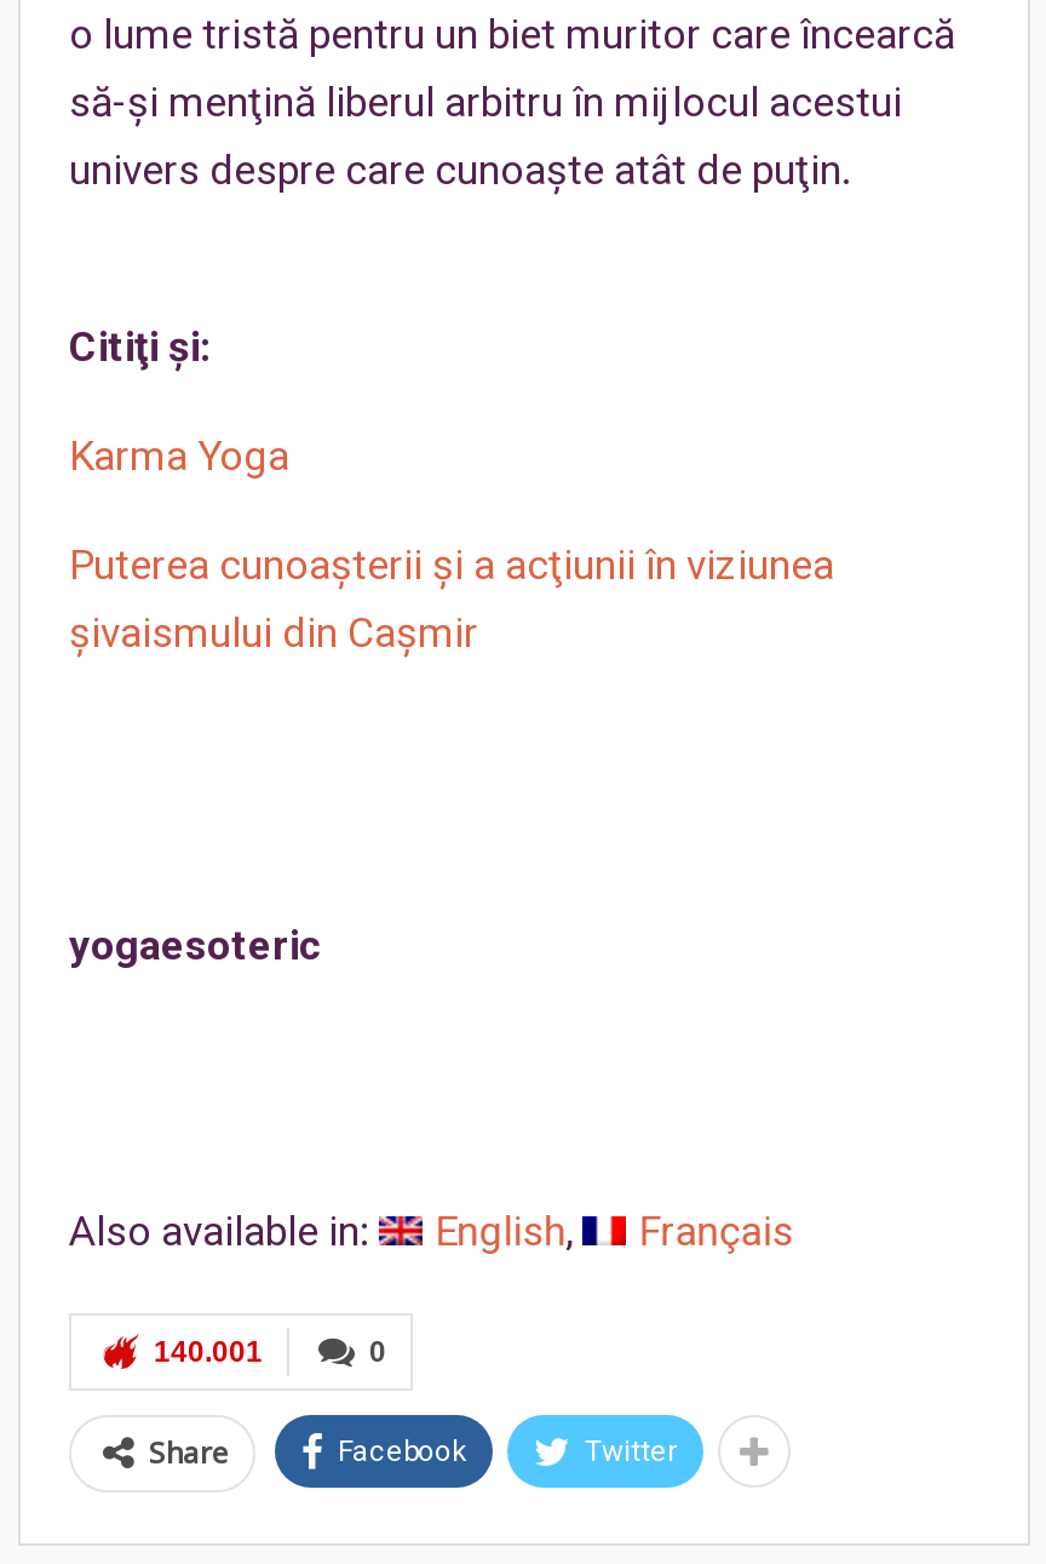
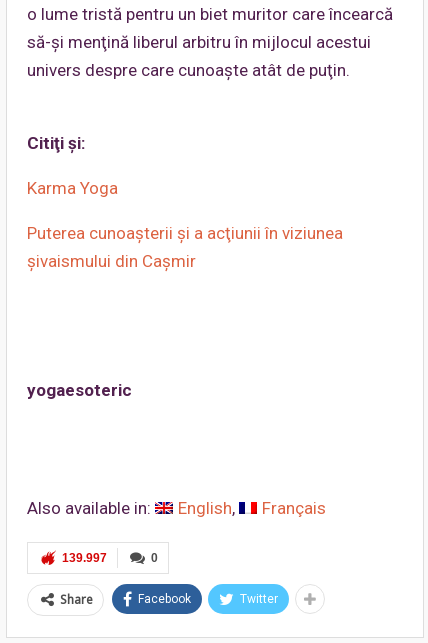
[154,1335,263,1369] 140.001 -> [62,551,107,565] 139.997

